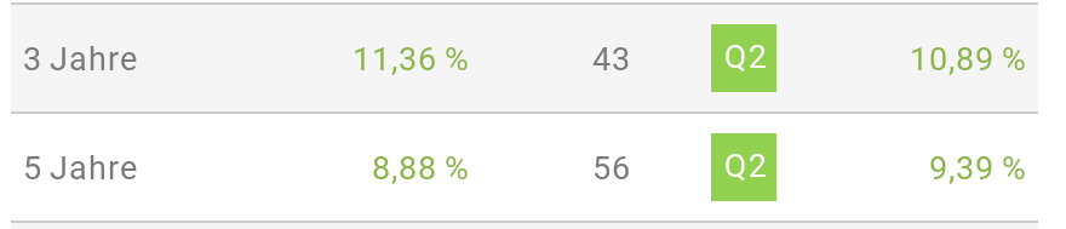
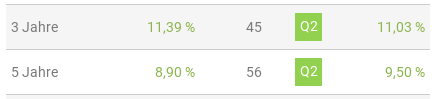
[353,39,469,78] 11,36 % -> [147,19,195,35] 11,39 %
[592,39,631,78] 43 -> [246,19,262,35] 45
[910,39,1026,78] 10,89 % -> [377,19,425,35] 11,03 %
[372,149,469,187] 8,88 % -> [155,64,195,80] 8,90 %
[929,149,1026,187] 9,39 % -> [385,64,425,80] 9,50 %

